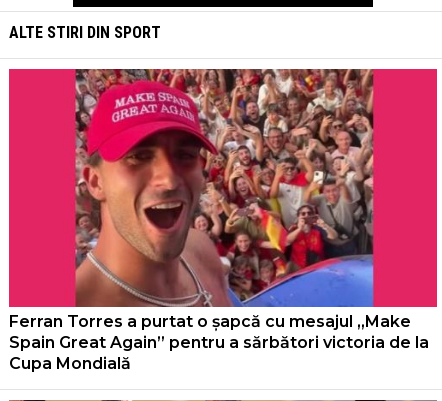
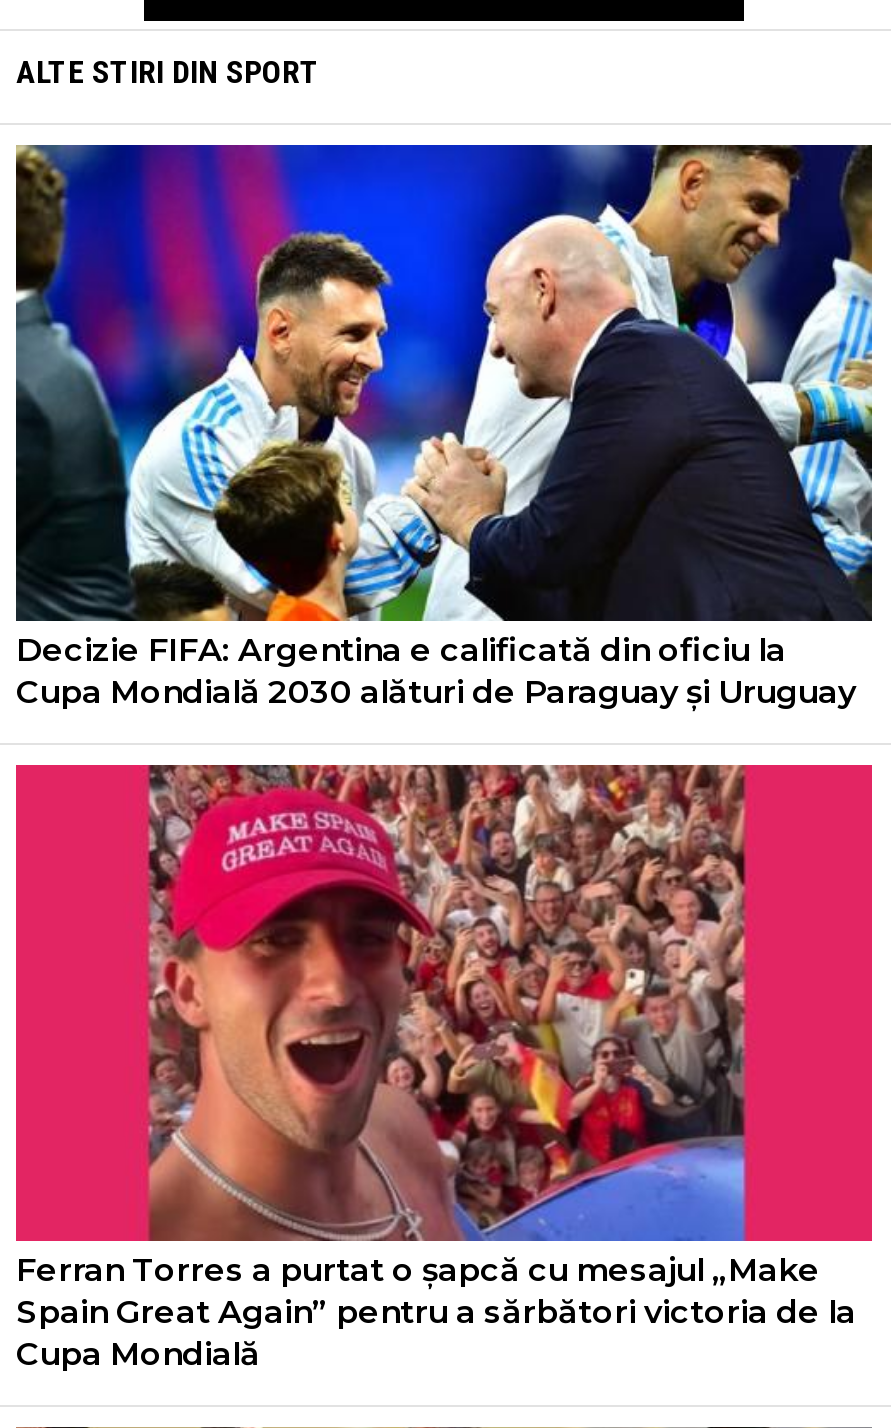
none -> [14,142,874,711] [image] | Decizie FIFA: Argentina e calificată din oficiu la | Cupa Mondială 2030 alături de Paraguay și Uruguay

